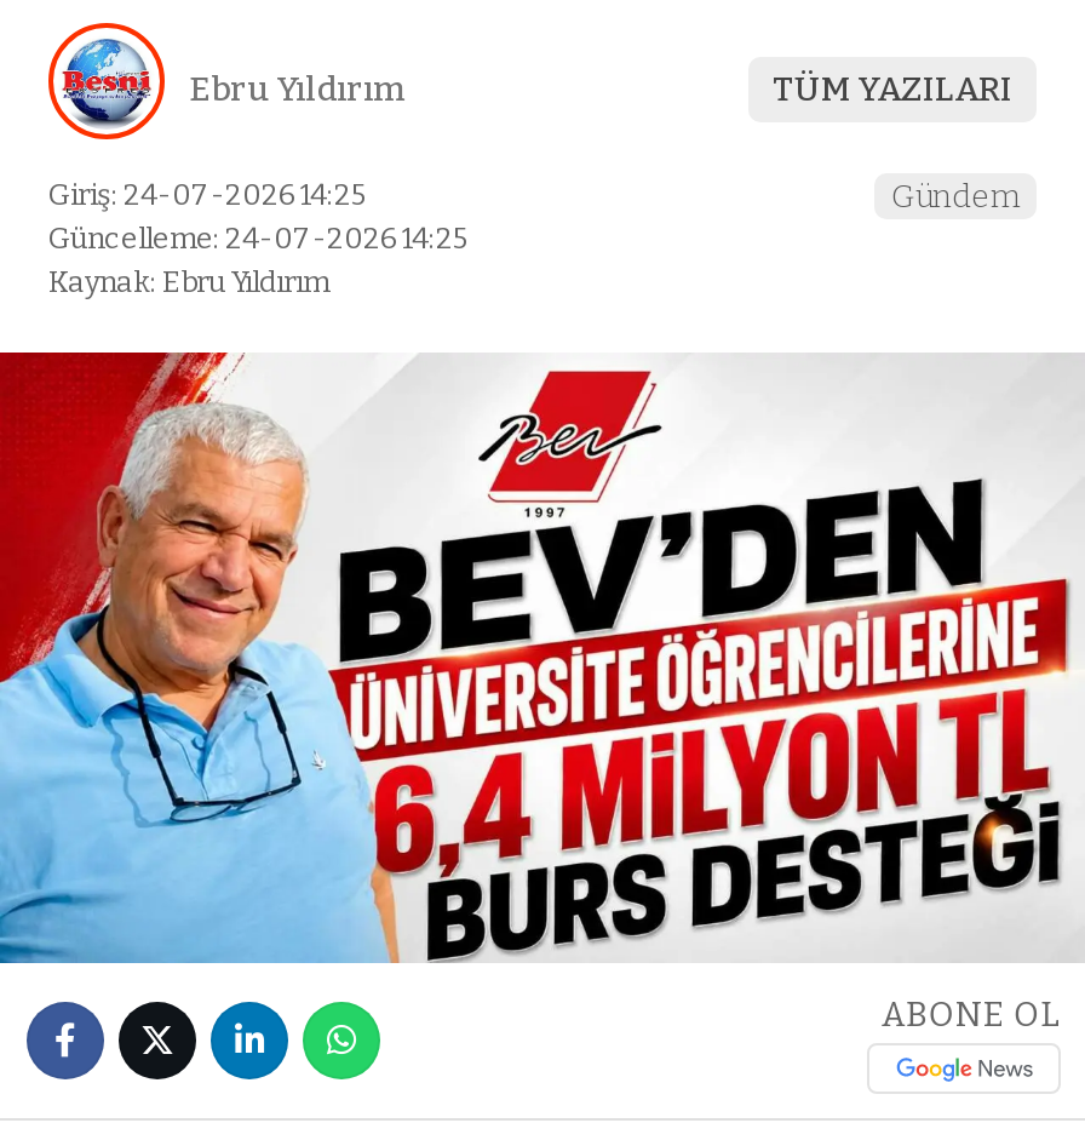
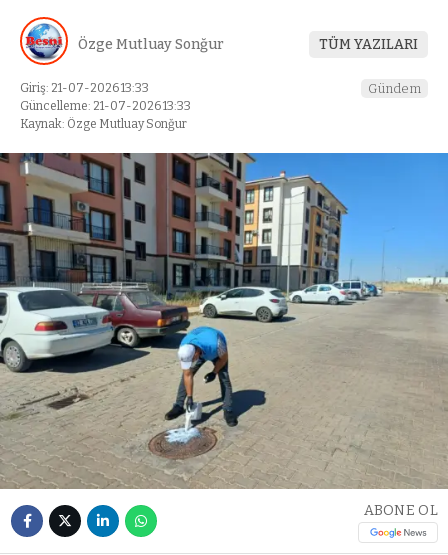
[189,69,407,110] Ebru Yıldırım -> [78,36,224,53] Özge Mutluay Sonğur
[48,179,467,300] Giriş: 24-07-2026 14:25 | Güncelleme: 24-07-2026 14:25 | Kaynak: Ebru Yıldırım -> [20,81,191,131] Giriş: 21-07-2026 13:33 | Güncelleme: 21-07-2026 13:33 | Kaynak: Özge Mutluay Sonğur
[7,350,1078,966] [image] -> [3,152,445,489] [image]

